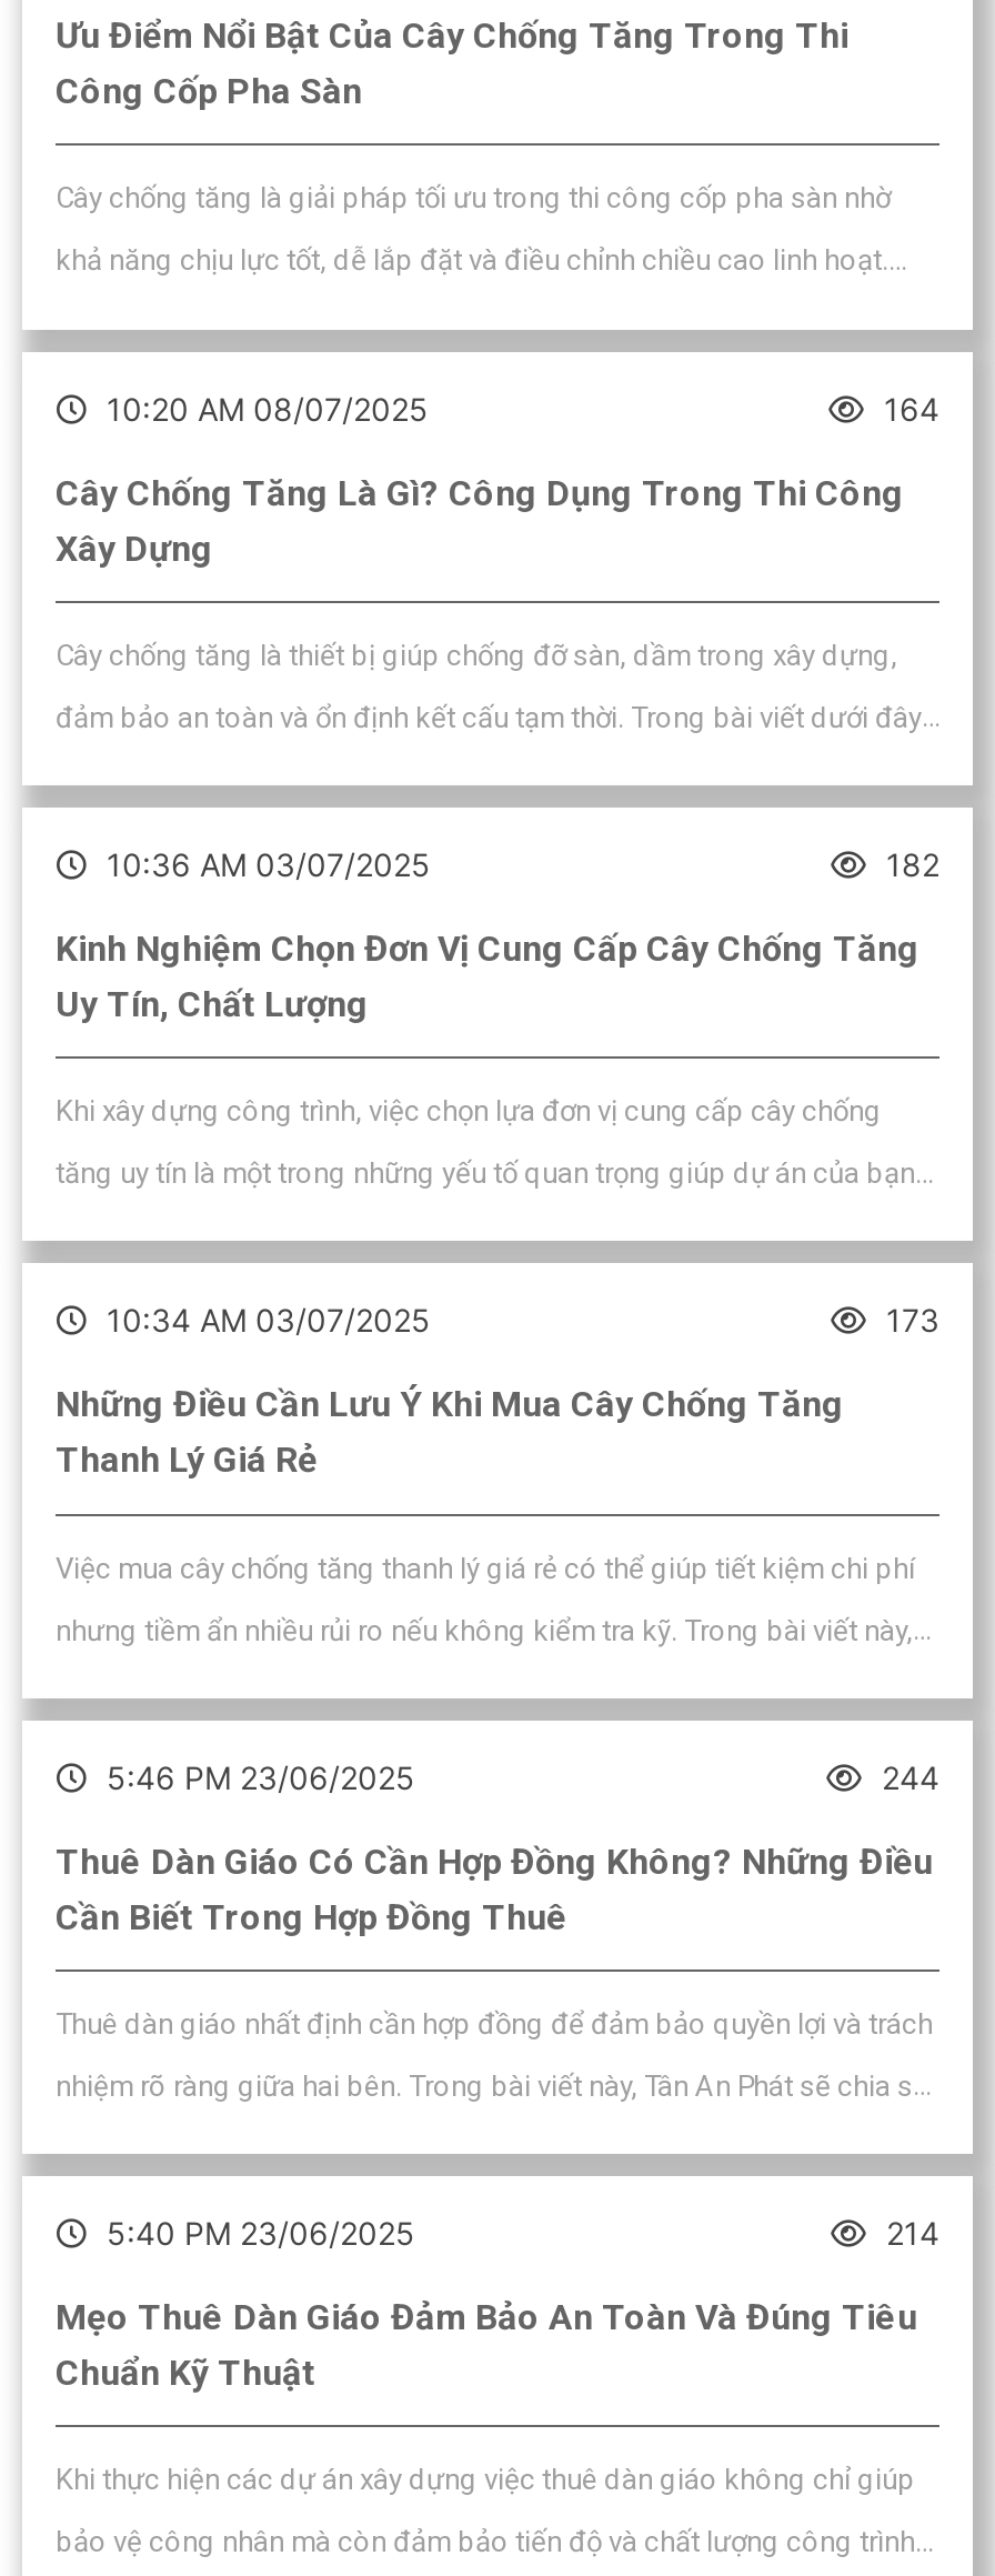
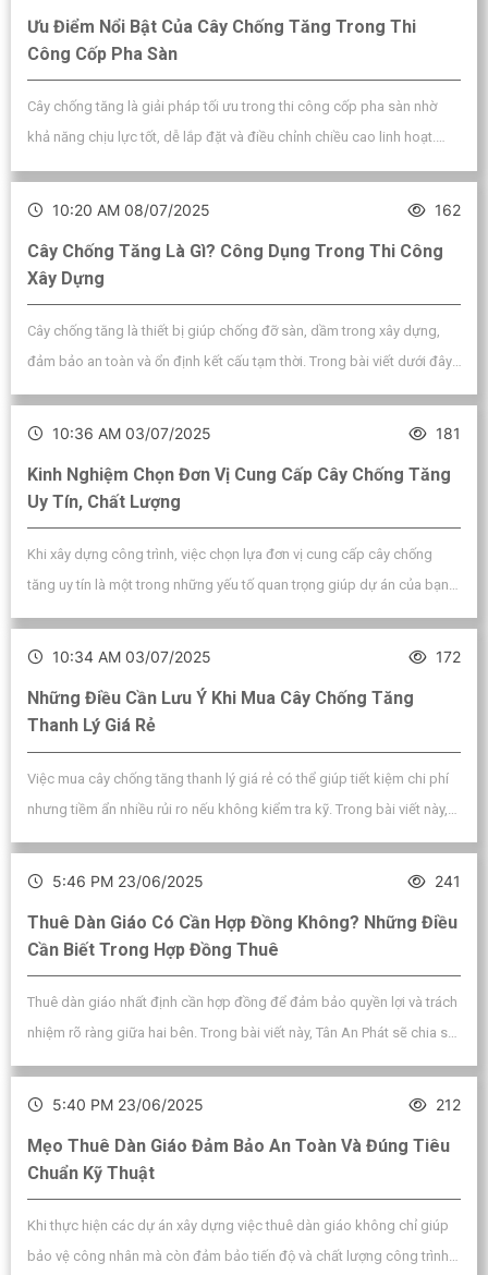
[884,389,939,427] 164 -> [435,200,461,219] 162
[886,845,939,883] 182 -> [436,424,461,442] 181
[886,1302,939,1339] 173 -> [436,648,461,666] 172
[882,1758,939,1796] 244 -> [435,872,461,890] 241
[886,2214,939,2252] 214 -> [436,1095,461,1114] 212

